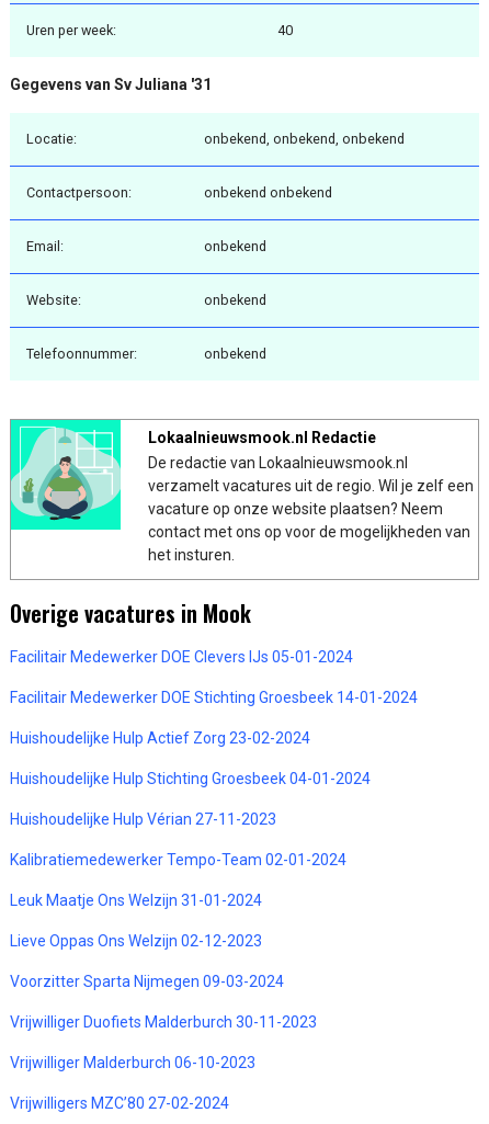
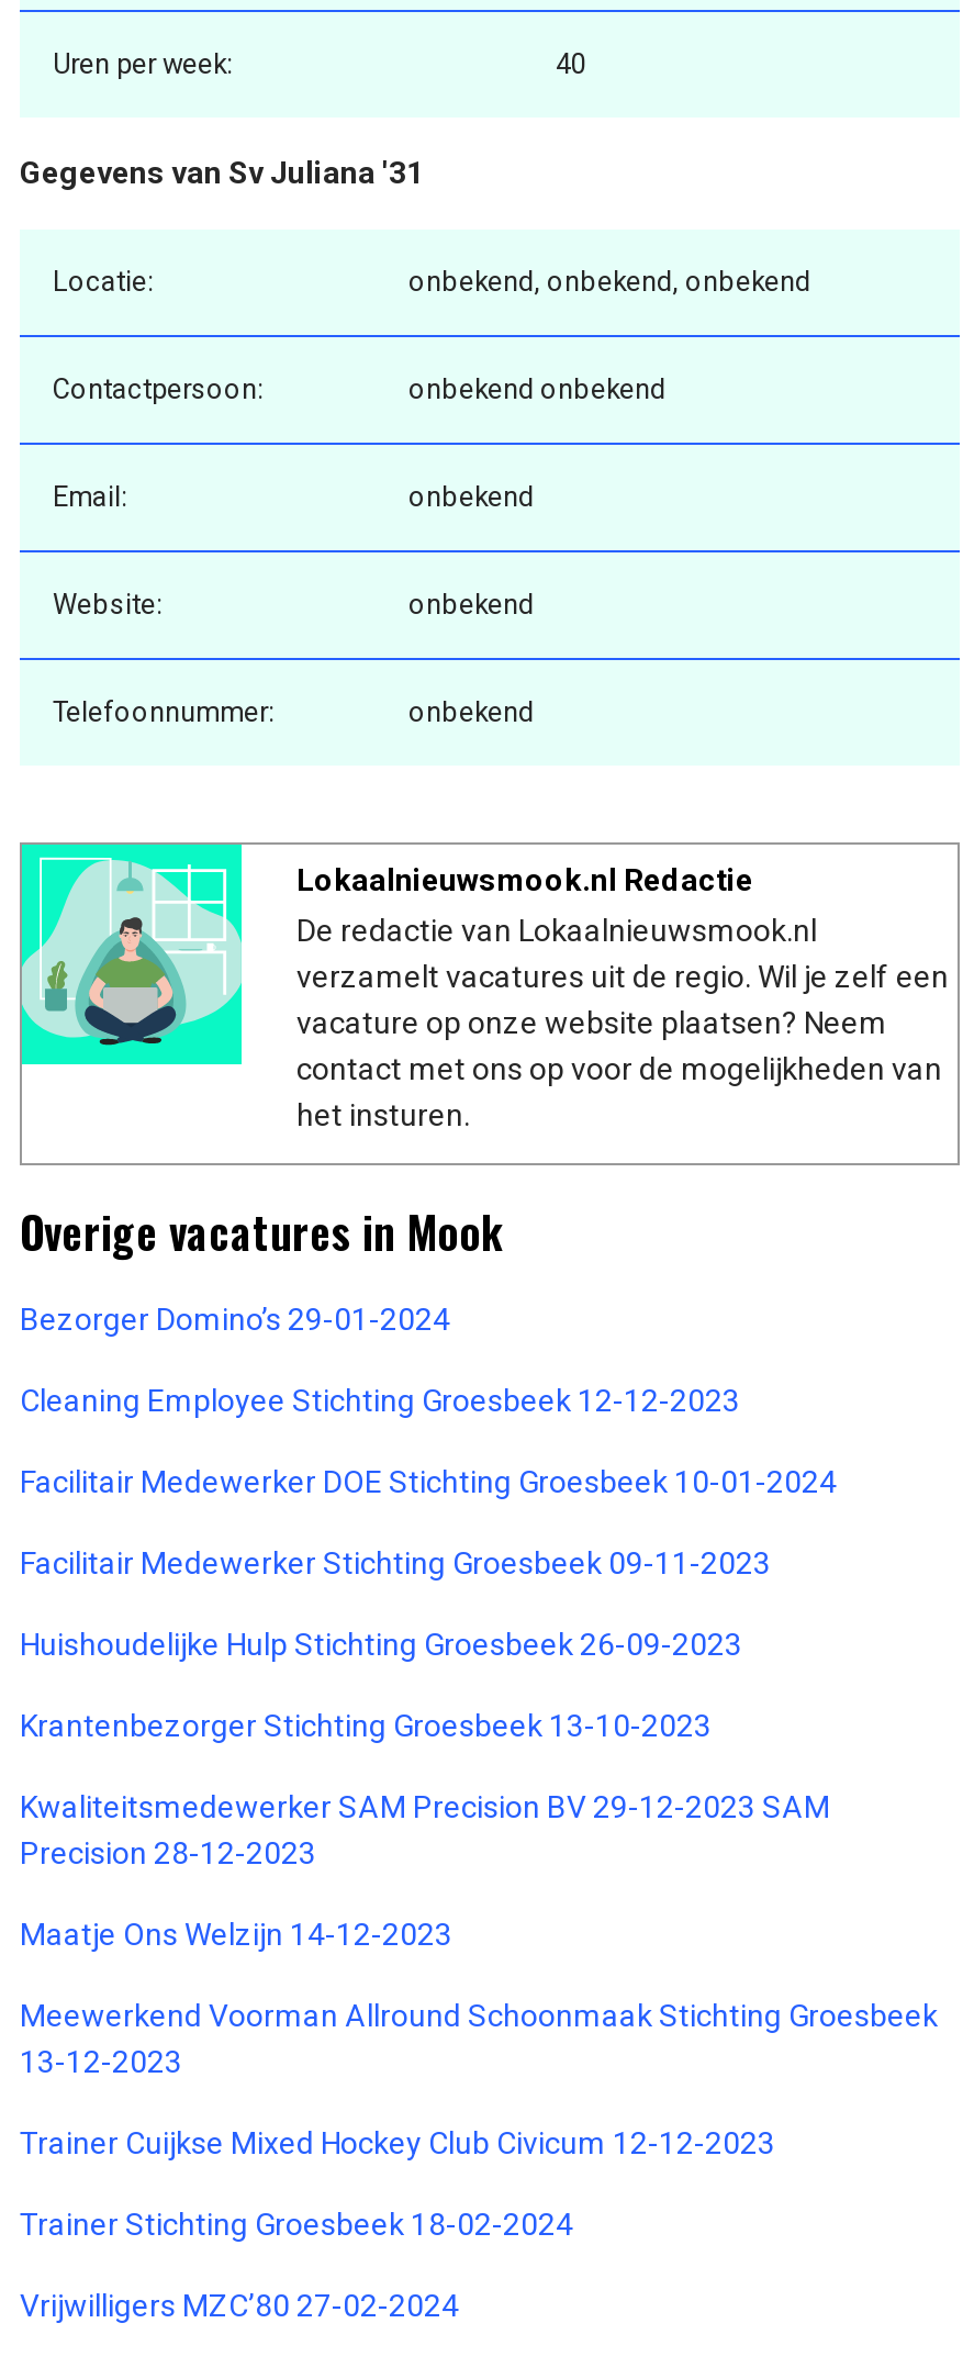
[10,648,353,665] Facilitair Medewerker DOE Clevers IJs 05-01-2024 -> [20,1301,450,1336] Bezorger Domino’s 29-01-2024
[10,688,418,706] Facilitair Medewerker DOE Stichting Groesbeek 14-01-2024 -> [20,1382,740,1418] Cleaning Employee Stichting Groesbeek 12-12-2023
[10,729,310,747] Huishoudelijke Hulp Actief Zorg 23-02-2024 -> [20,1464,837,1499] Facilitair Medewerker DOE Stichting Groesbeek 10-01-2024
[10,770,371,787] Huishoudelijke Hulp Stichting Groesbeek 04-01-2024 -> [20,1545,771,1580] Facilitair Medewerker Stichting Groesbeek 09-11-2023
[10,810,276,828] Huishoudelijke Hulp Vérian 27-11-2023 -> [20,1626,742,1661] Huishoudelijke Hulp Stichting Groesbeek 26-09-2023
[10,851,346,868] Kalibratiemedewerker Tempo-Team 02-01-2024 -> [20,1707,712,1743] Krantenbezorger Stichting Groesbeek 13-10-2023
[10,891,262,909] Leuk Maatje Ons Welzijn 31-01-2024 -> [20,1789,830,1870] Kwaliteitsmedewerker SAM Precision BV 29-12-2023 SAM | Precision 28-12-2023
[10,932,262,949] Lieve Oppas Ons Welzijn 02-12-2023 -> [20,1916,452,1951] Maatje Ons Welzijn 14-12-2023
[10,972,284,990] Voorzitter Sparta Nijmegen 09-03-2024 -> [20,1997,938,2079] Meewerkend Voorman Allround Schoonmaak Stichting Groesbeek | 13-12-2023
[10,1013,317,1031] Vrijwilliger Duofiets Malderburch 30-11-2023 -> [20,2125,775,2160] Trainer Cuijkse Mixed Hockey Club Civicum 12-12-2023
[10,1054,255,1071] Vrijwilliger Malderburch 06-10-2023 -> [20,2206,573,2241] Trainer Stichting Groesbeek 18-02-2024

